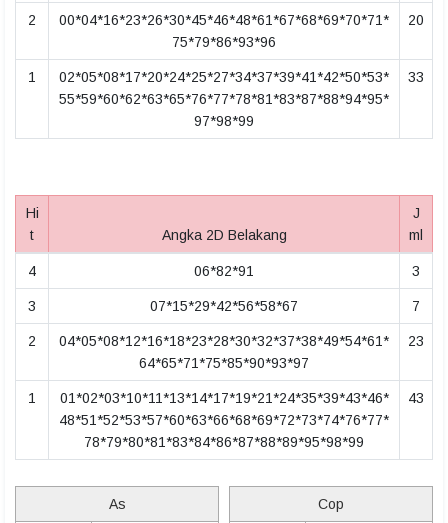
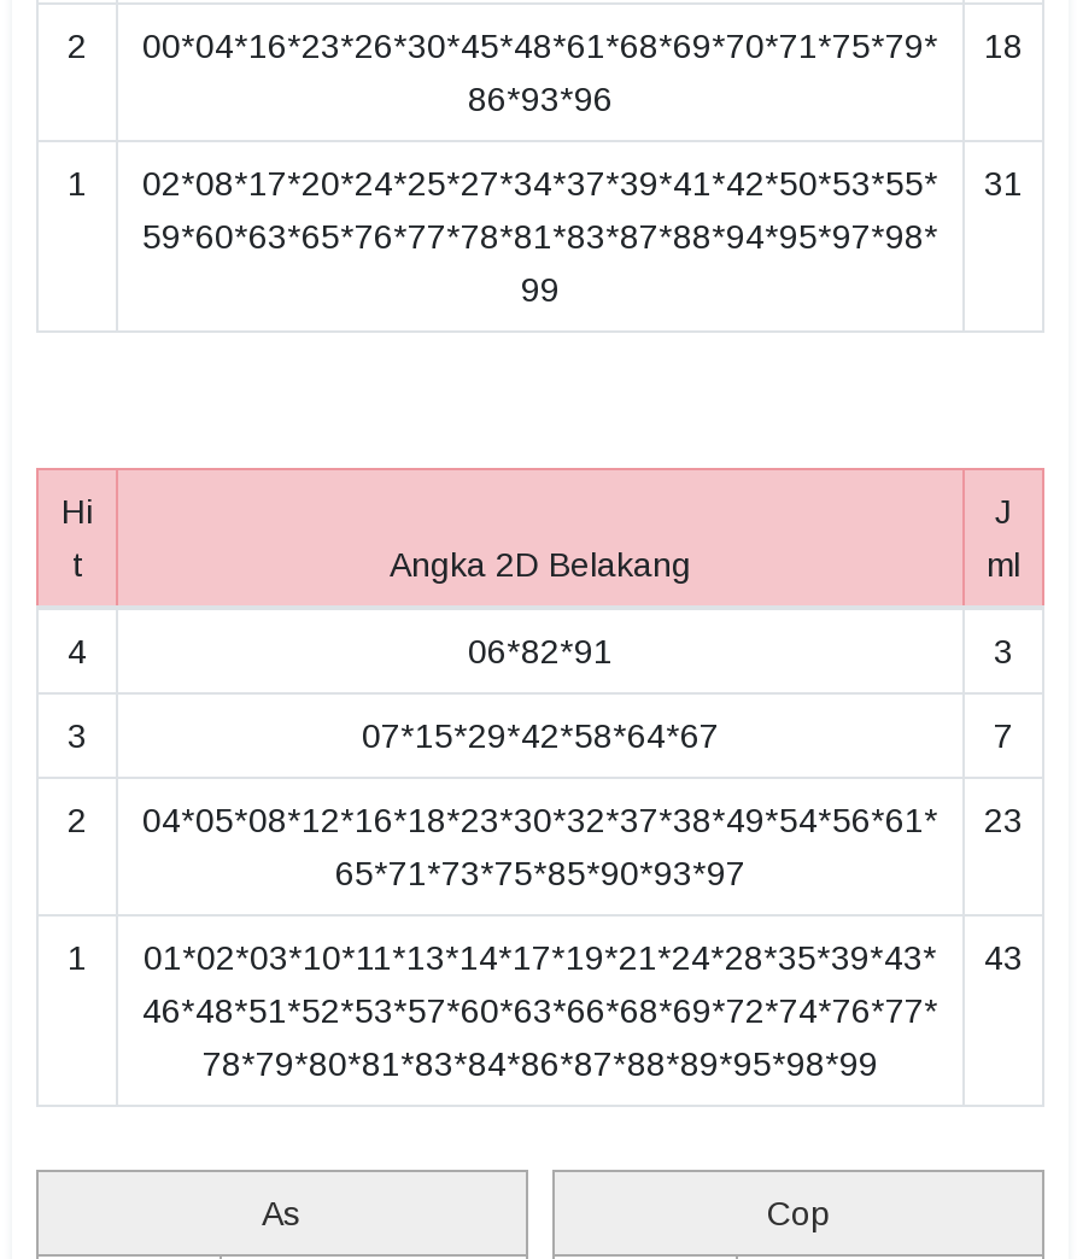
[59,12,389,28] 00*04*16*23*26*30*45*46*48*61*67*68*69*70*71* -> [142,27,938,66] 00*04*16*23*26*30*45*48*61*68*69*70*71*75*79*
[408,12,424,28] 20 -> [984,27,1023,66] 18
[172,34,276,50] 75*79*86*93*96 -> [468,80,613,119] 86*93*96
[59,69,389,85] 02*05*08*17*20*24*25*27*34*37*39*41*42*50*53* -> [142,165,938,203] 02*08*17*20*24*25*27*34*37*39*41*42*50*53*55*
[408,69,424,85] 33 -> [984,165,1023,203] 31
[59,91,389,107] 55*59*60*62*63*65*76*77*78*81*83*87*88*94*95* -> [142,218,938,256] 59*60*63*65*76*77*78*81*83*87*88*94*95*97*98*
[194,113,254,129] 97*98*99 -> [521,271,560,309] 99
[150,298,298,314] 07*15*29*42*56*58*67 -> [362,717,719,756] 07*15*29*42*58*64*67
[28,333,424,349] 2 04*05*08*12*16*18*23*28*30*32*37*38*49*54*61* 23 -> [68,801,1023,840] 2 04*05*08*12*16*18*23*30*32*37*38*49*54*56*61* 23
[139,355,309,371] 64*65*71*75*85*90*93*97 -> [335,855,745,893] 65*71*73*75*85*90*93*97
[28,390,424,406] 1 01*02*03*10*11*13*14*17*19*21*24*35*39*43*46* 43 -> [68,939,1023,978] 1 01*02*03*10*11*13*14*17*19*21*24*28*35*39*43* 43
[59,412,389,428] 48*51*52*53*57*60*63*66*68*69*72*73*74*76*77* -> [142,992,938,1031] 46*48*51*52*53*57*60*63*66*68*69*72*74*76*77*

